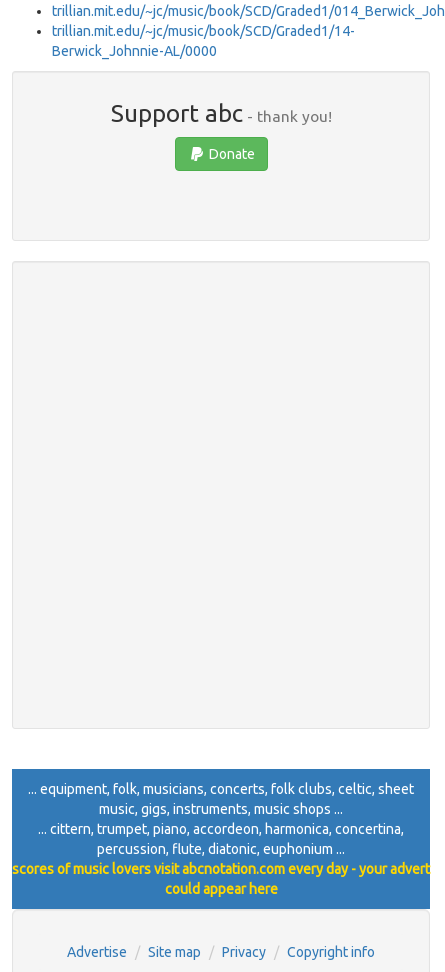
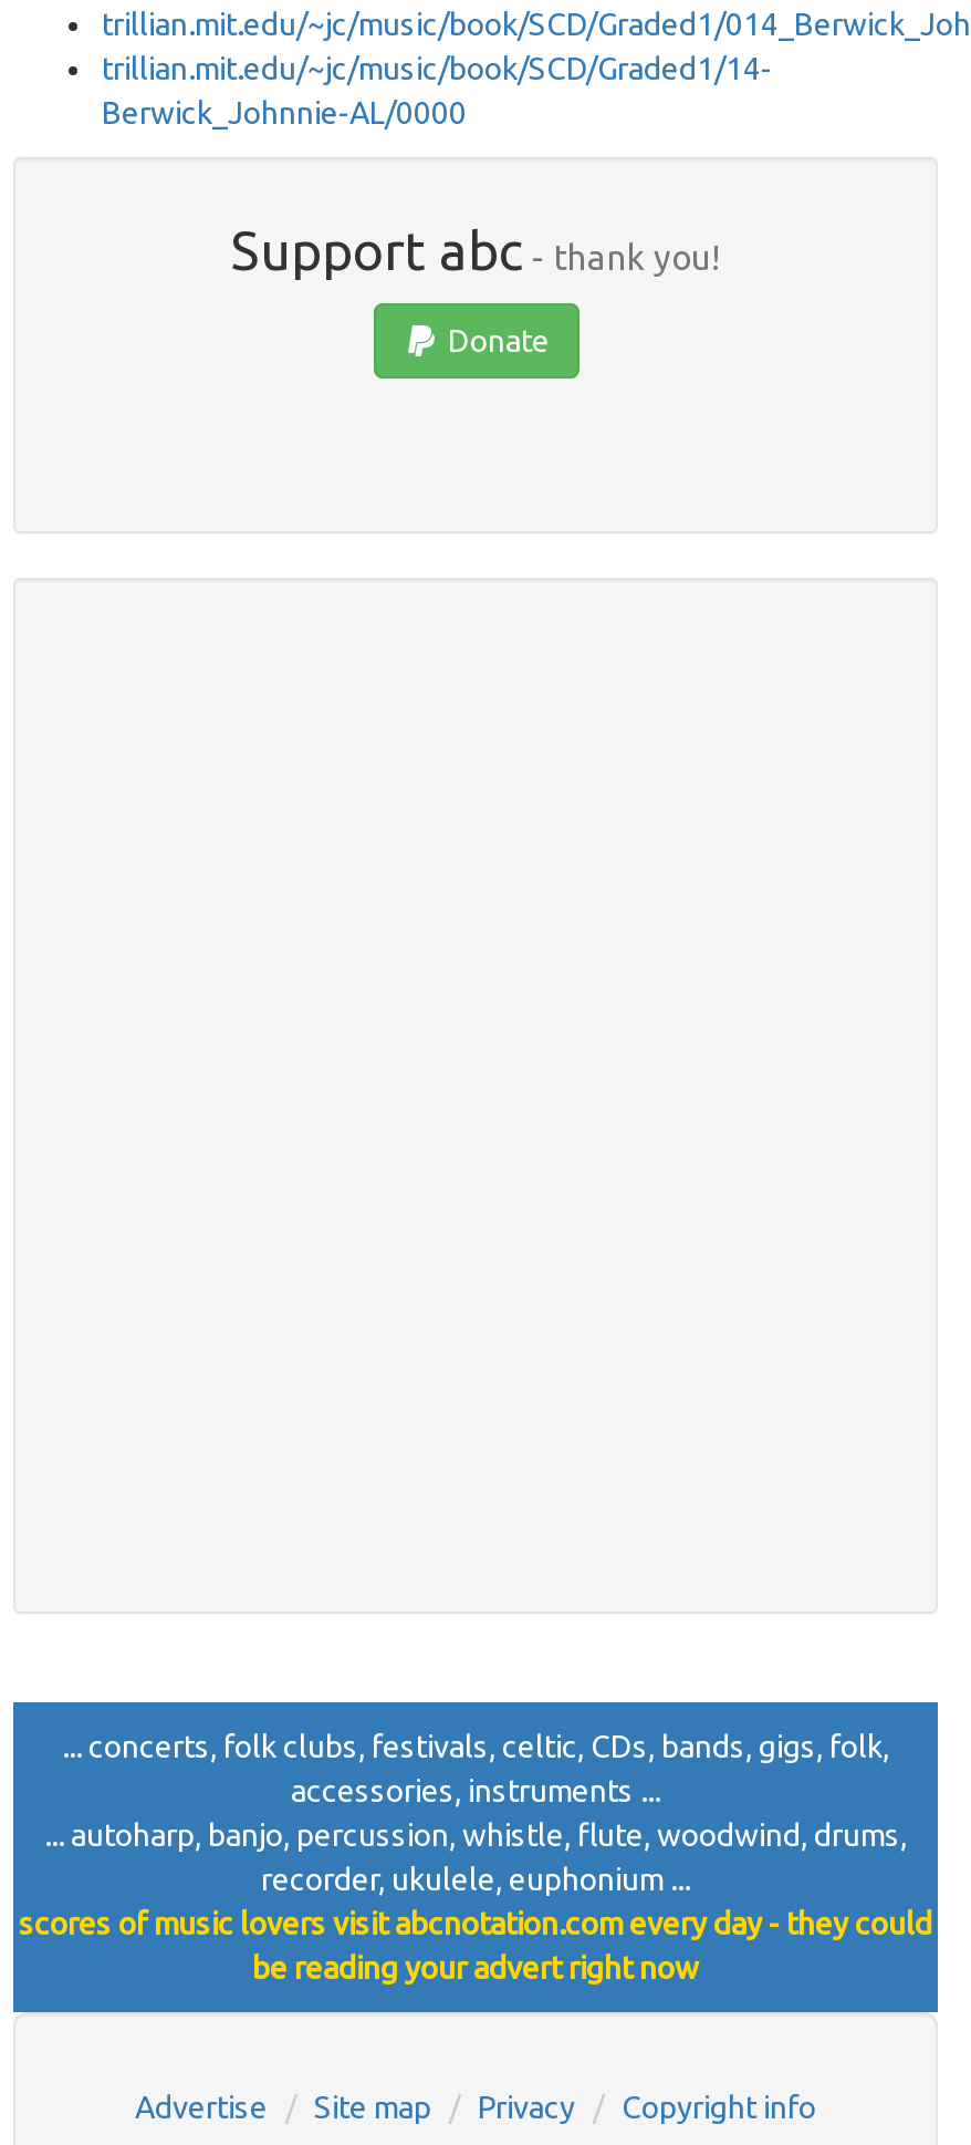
[12,781,430,897] ... equipment, folk, musicians, concerts, folk clubs, celtic, sheet | music, gigs, instruments, music shops ... | ... cittern, trumpet, piano, accordeon, harmonica, concertina, | percussion, flute, diatonic, euphonium ... | scores of music lovers visit abcnotation.com every day - your advert | could appear here -> [19,1729,932,1985] ... concerts, folk clubs, festivals, celtic, CDs, bands, gigs, folk, | accessories, instruments ... | ... autoharp, banjo, percussion, whistle, flute, woodwind, drums, | recorder, ukulele, euphonium ... | scores of music lovers visit abcnotation.com every day - they could | be reading your advert right now

